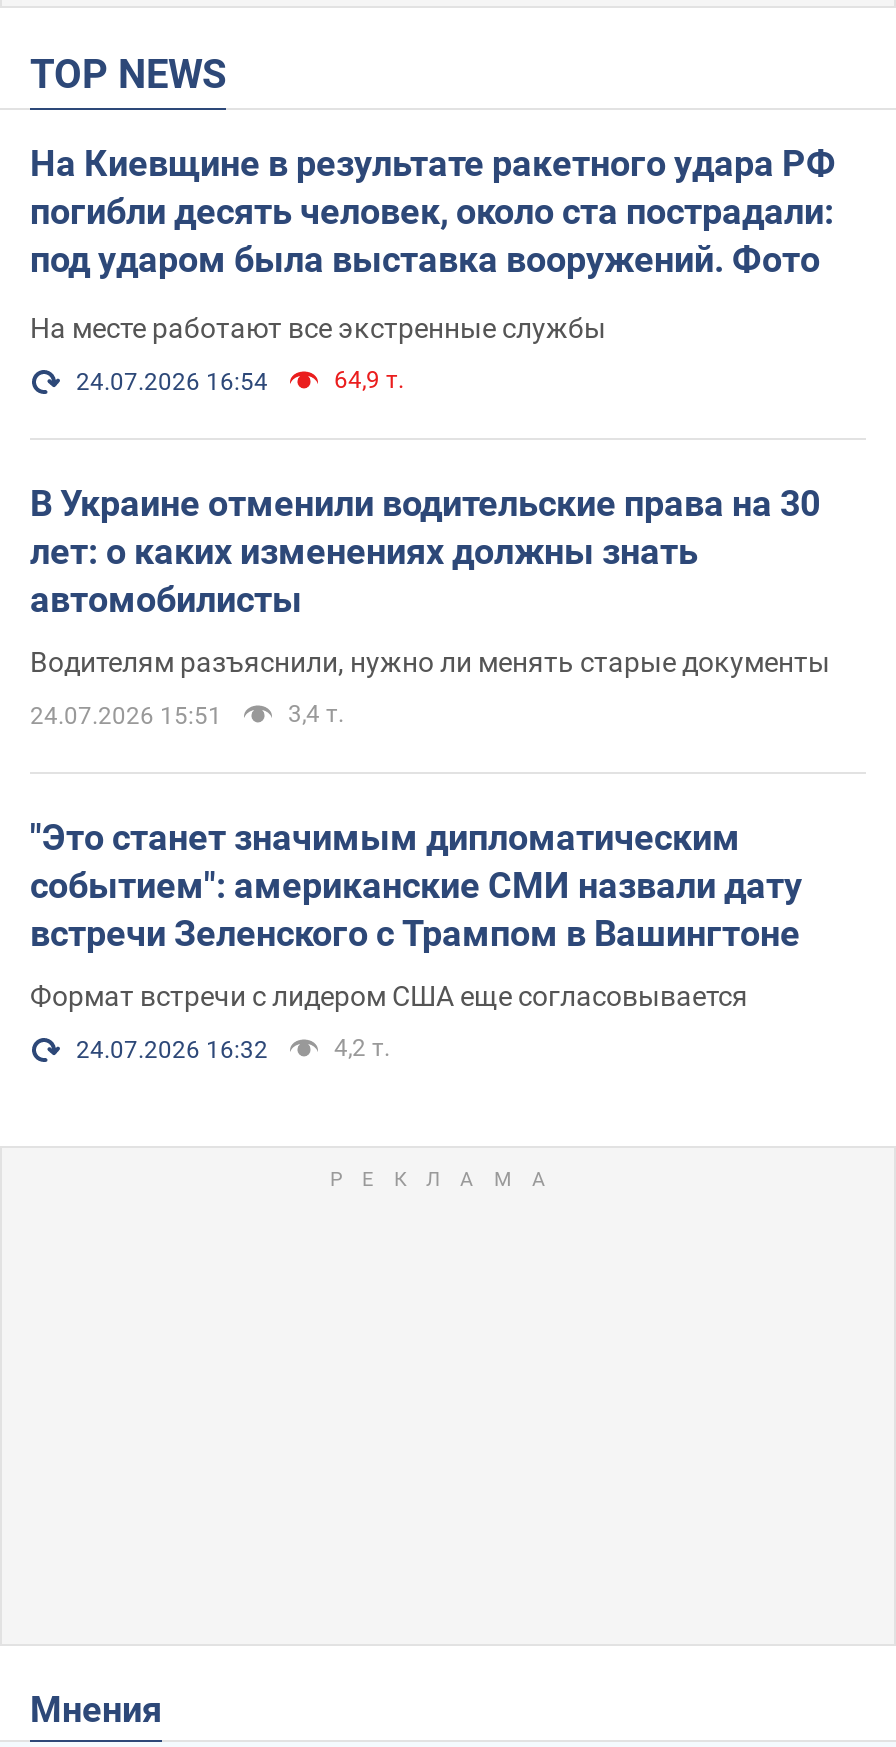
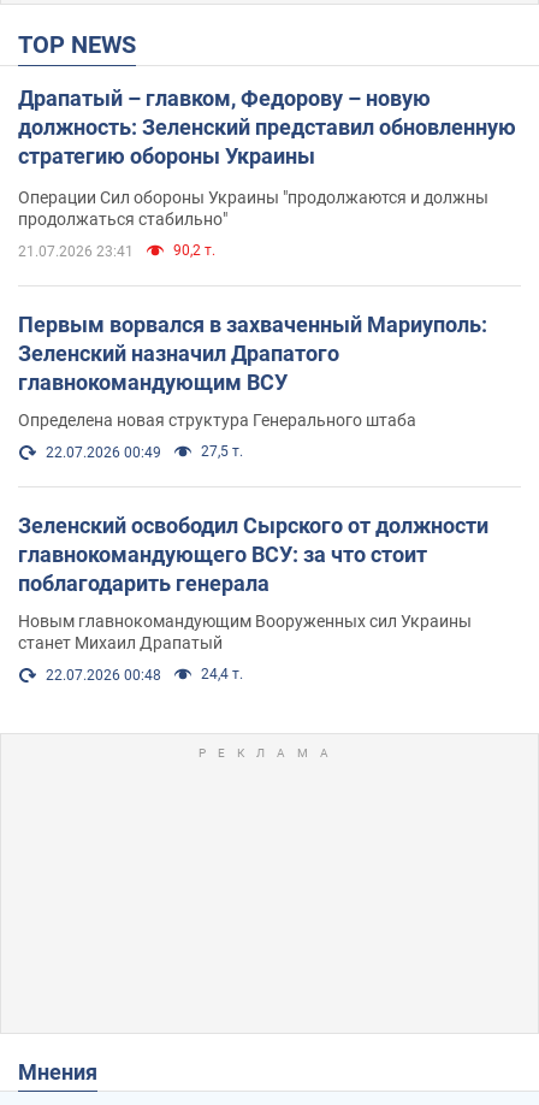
[30,141,836,279] На Киевщине в результате ракетного удара РФ | погибли десять человек, около ста пострадали: | под ударом была выставка вооружений. Фото -> [18,85,516,168] Драпатый – главком, Федорову – новую | должность: Зеленский представил обновленную | стратегию обороны Украины
[30,311,606,343] На месте работают все экстренные службы -> [18,187,488,228] Операции Сил обороны Украины "продолжаются и должны | продолжаться стабильно"
[76,365,404,395] 24.07.2026 16:54 | 64,9 т. -> [18,242,215,260] 21.07.2026 23:41 | 90,2 т.
[30,481,820,619] В Украине отменили водительские права на 30 | лет: о каких изменениях должны знать | автомобилисты -> [18,311,487,394] Первым ворвался в захваченный Мариуполь: | Зеленский назначил Драпатого | главнокомандующим ВСУ
[30,645,830,677] Водителям разъяснили, нужно ли менять старые документы -> [18,410,416,429] Определена новая структура Генерального штаба
[30,699,344,729] 24.07.2026 15:51 | 3,4 т. -> [46,443,243,461] 22.07.2026 00:49 | 27,5 т.
[30,815,802,953] "Это станет значимым дипломатическим | событием": американские СМИ назвали дату | встречи Зеленского с Трампом в Вашингтоне -> [18,512,488,595] Зеленский освободил Сырского от должности | главнокомандующего ВСУ: за что стоит | поблагодарить генерала
[30,979,748,1011] Формат встречи с лидером США еще согласовывается -> [18,611,472,652] Новым главнокомандующим Вооруженных сил Украины | станет Михаил Драпатый
[76,1033,390,1063] 24.07.2026 16:32 | 4,2 т. -> [46,665,243,683] 22.07.2026 00:48 | 24,4 т.

